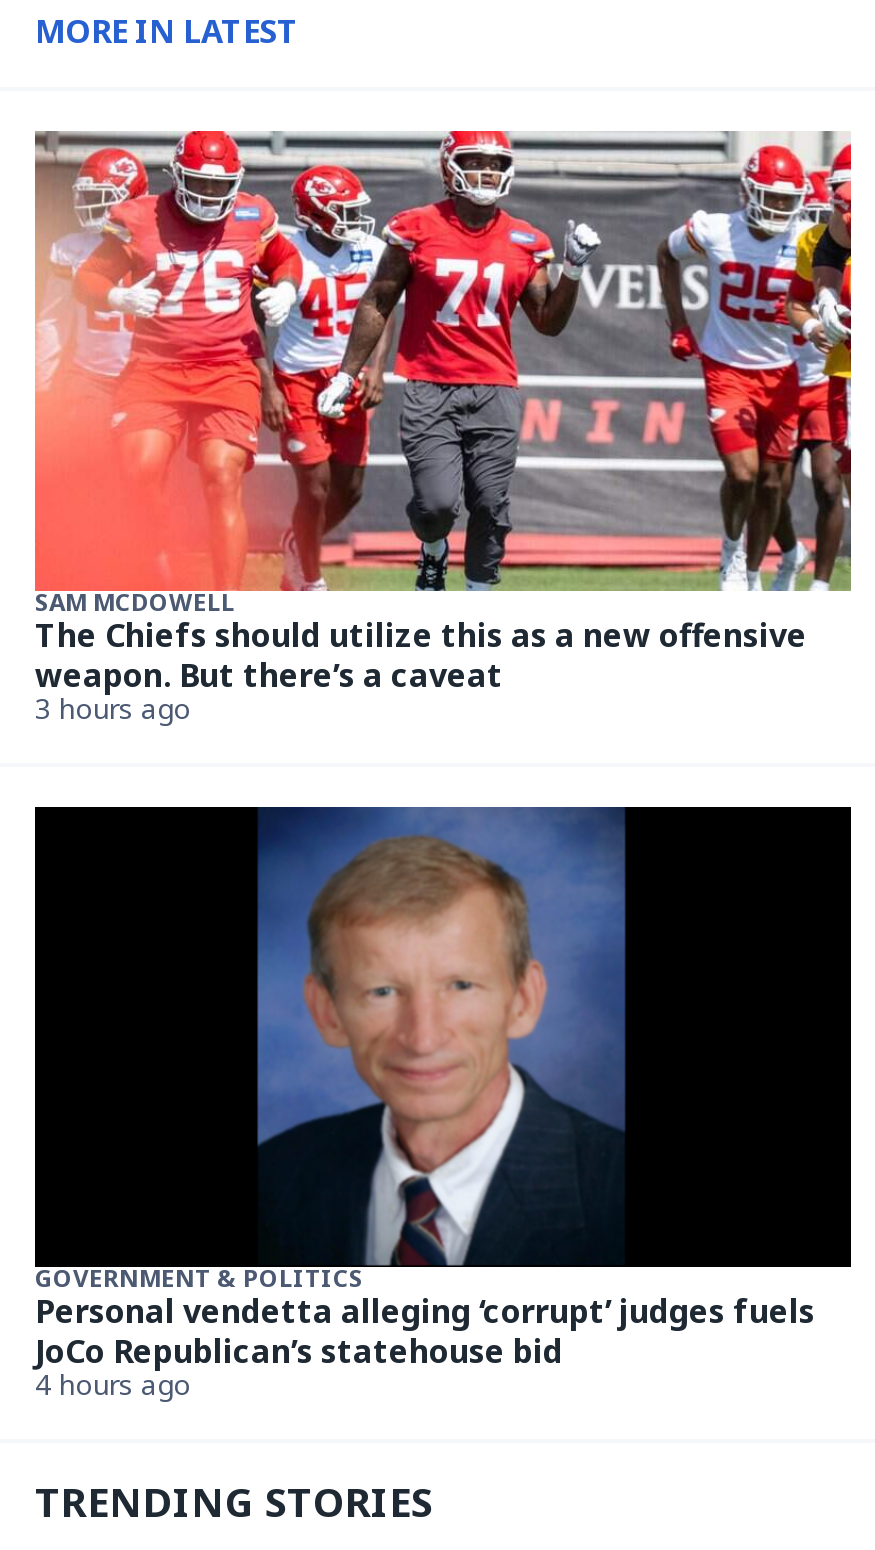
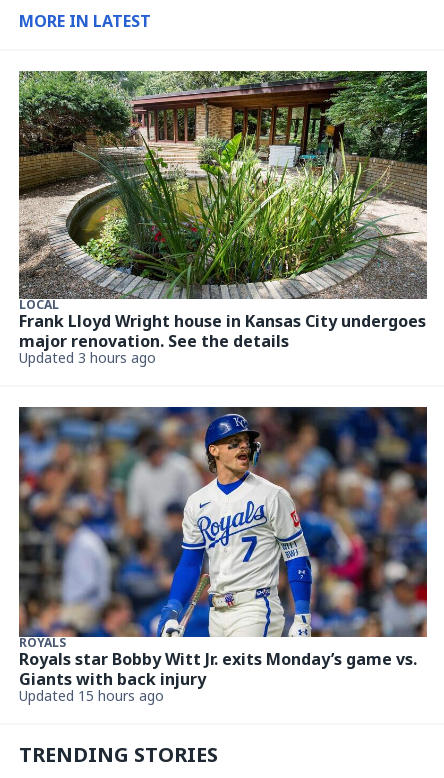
[33,129,853,727] [image] | SAM MCDOWELL | The Chiefs should utilize this as a new offensive | weapon. But there’s a caveat | 3 hours ago -> [18,70,428,367] [image] | LOCAL | Frank Lloyd Wright house in Kansas City undergoes | major renovation. See the details | Updated 3 hours ago
[33,805,853,1403] [image] | GOVERNMENT & POLITICS | Personal vendetta alleging ‘corrupt’ judges fuels | JoCo Republican’s statehouse bid | 4 hours ago -> [18,406,428,705] [image] | ROYALS | Royals star Bobby Witt Jr. exits Monday’s game vs. | Giants with back injury | Updated 15 hours ago

